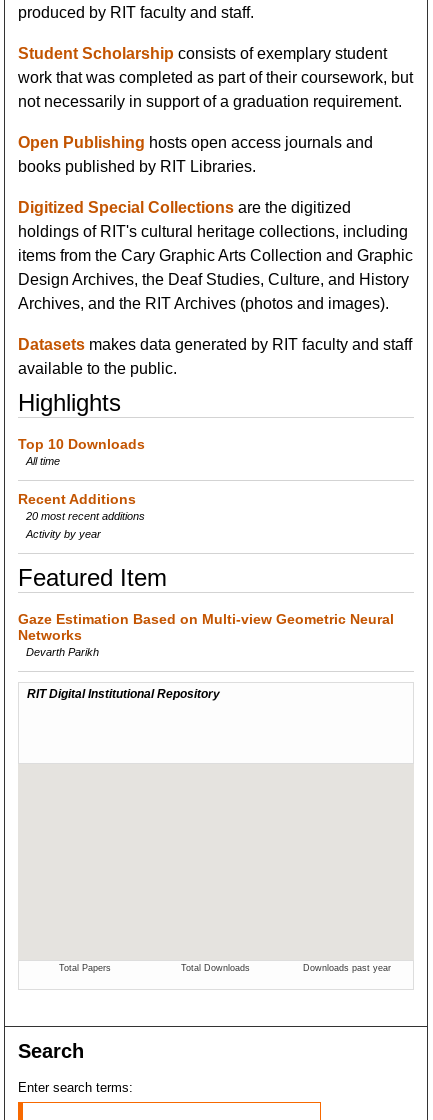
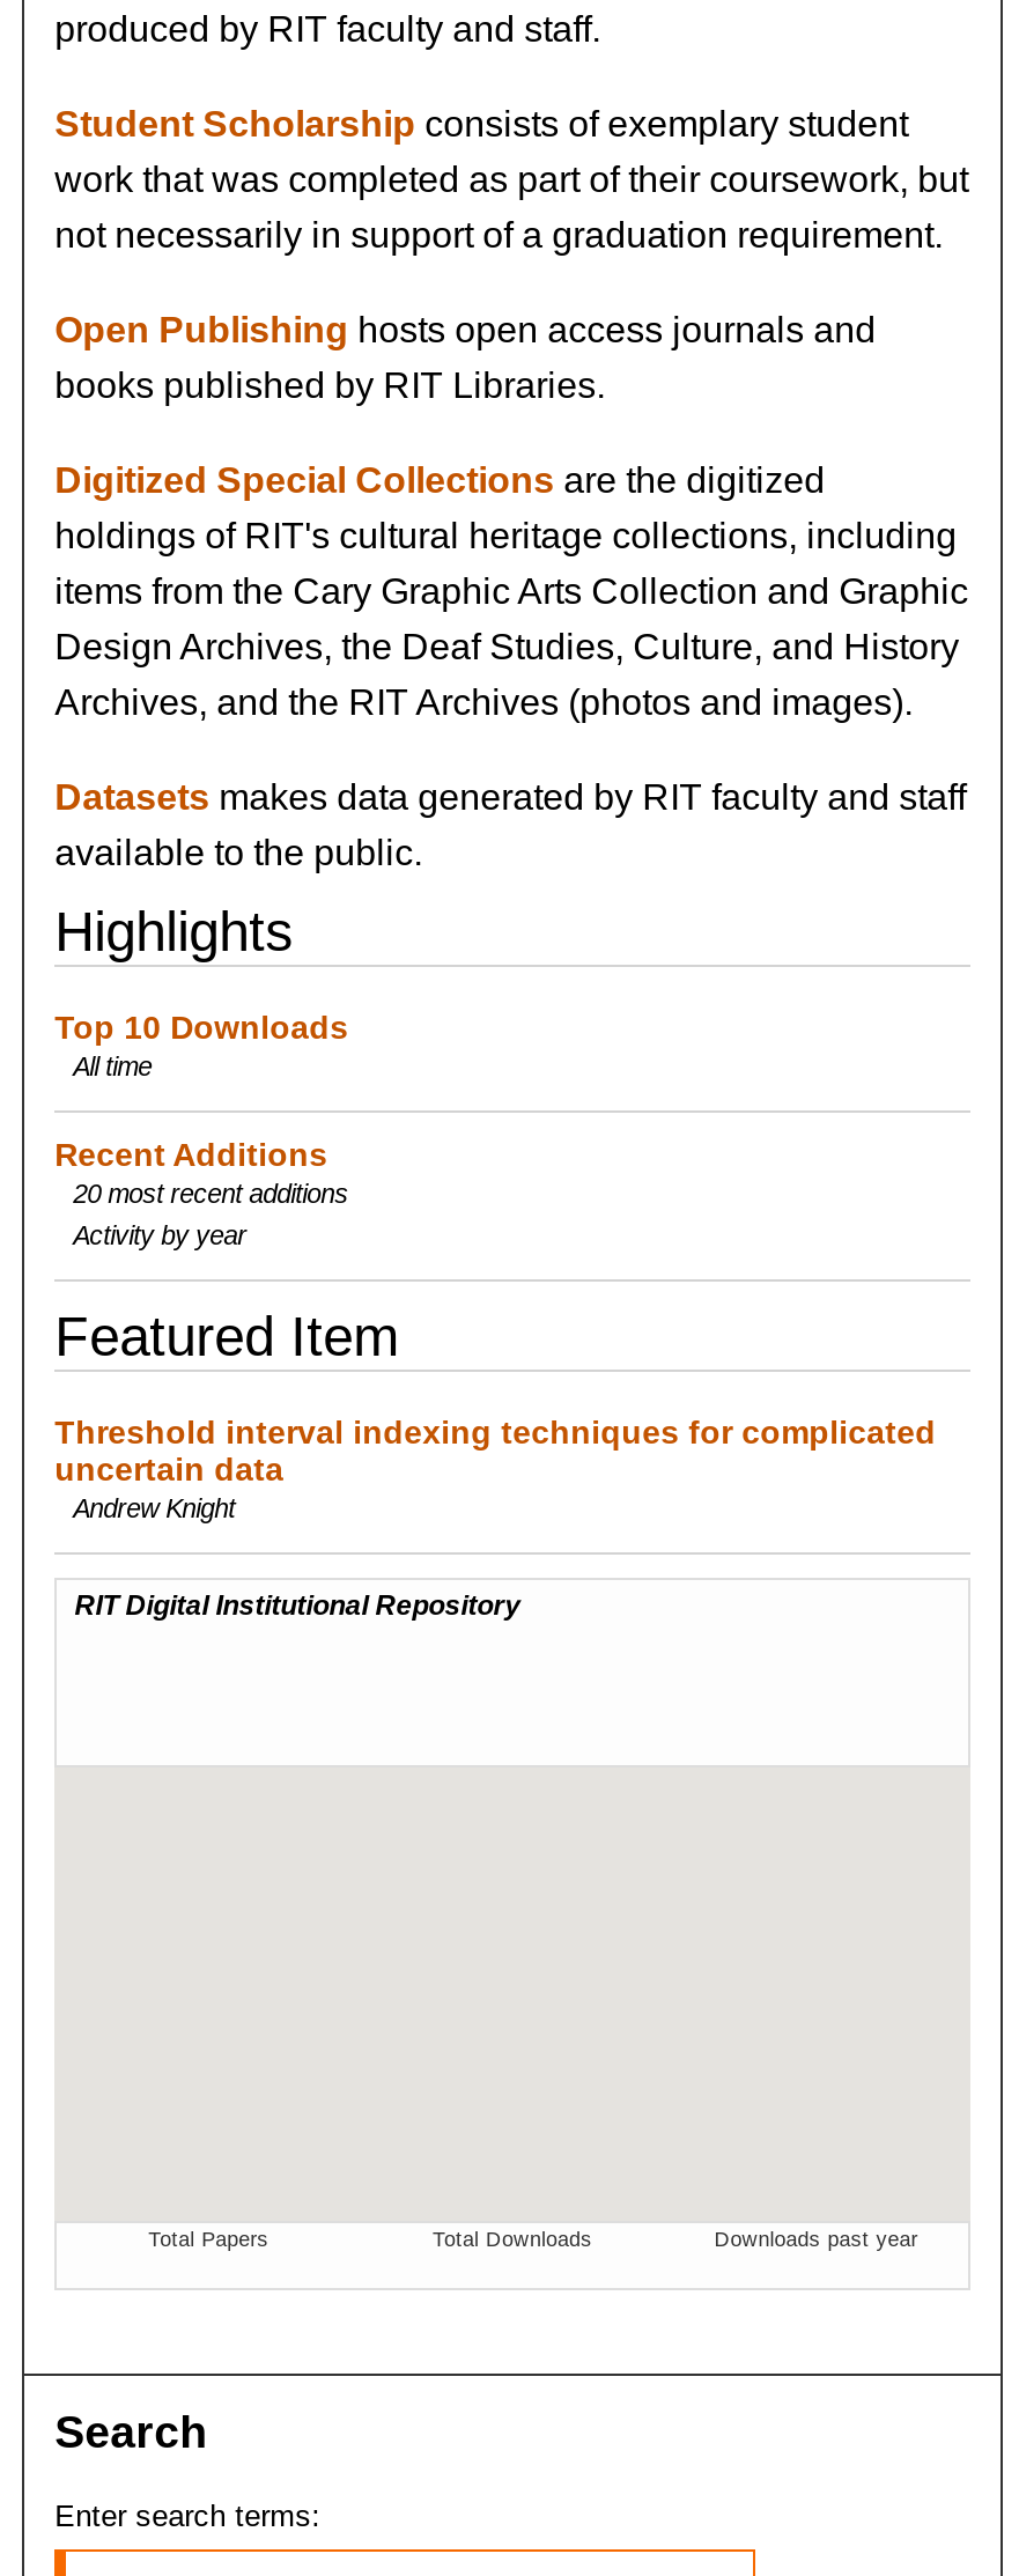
[18,611,394,658] Gaze Estimation Based on Multi-view Geometric Neural | Networks | Devarth Parikh -> [55,1413,936,1522] Threshold interval indexing techniques for complicated | uncertain data | Andrew Knight

